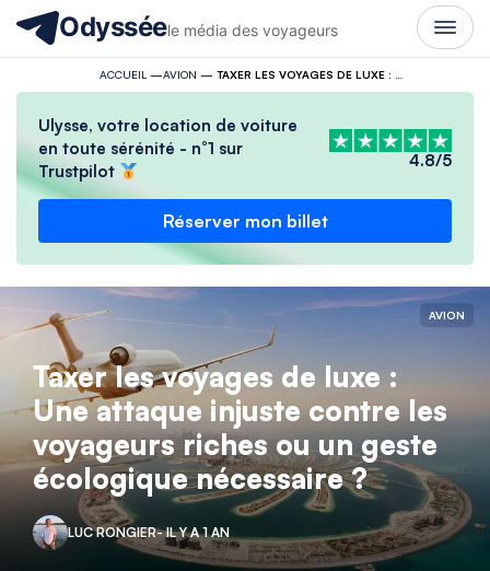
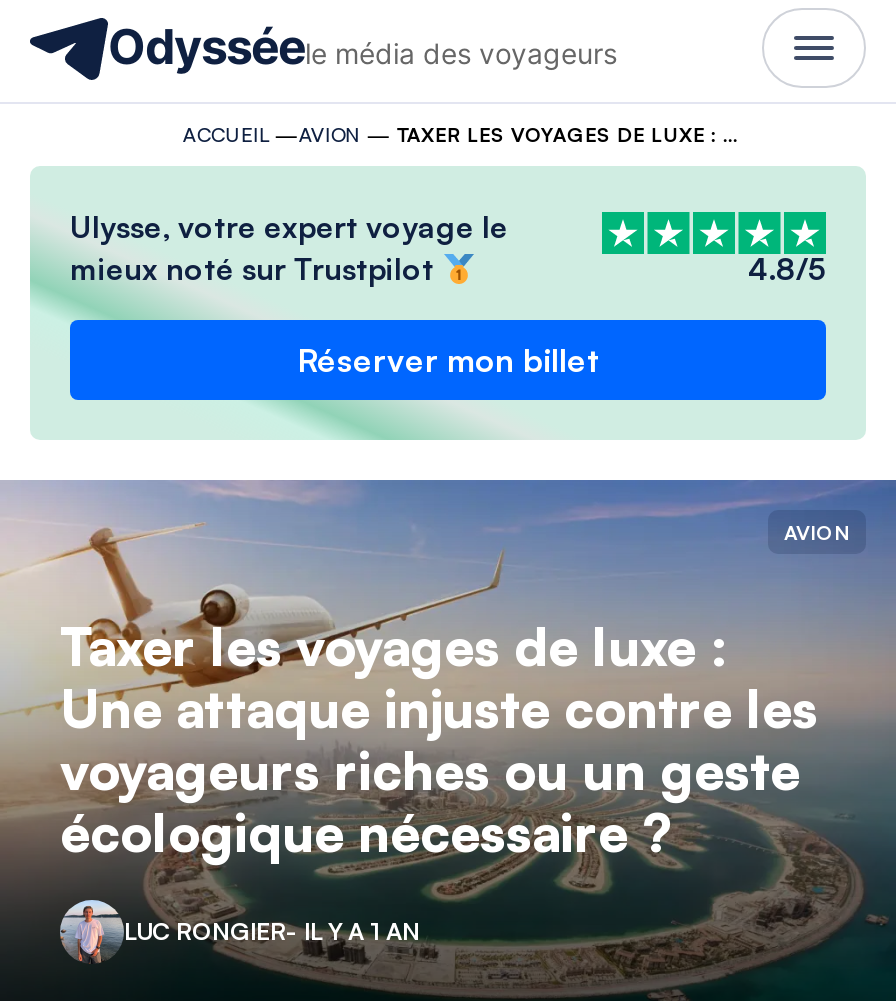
[38,115,297,182] Ulysse, votre location de voiture | en toute sérénité - n°1 sur | Trustpilot -> [70,208,508,288] Ulysse, votre expert voyage le | mieux noté sur Trustpilot

